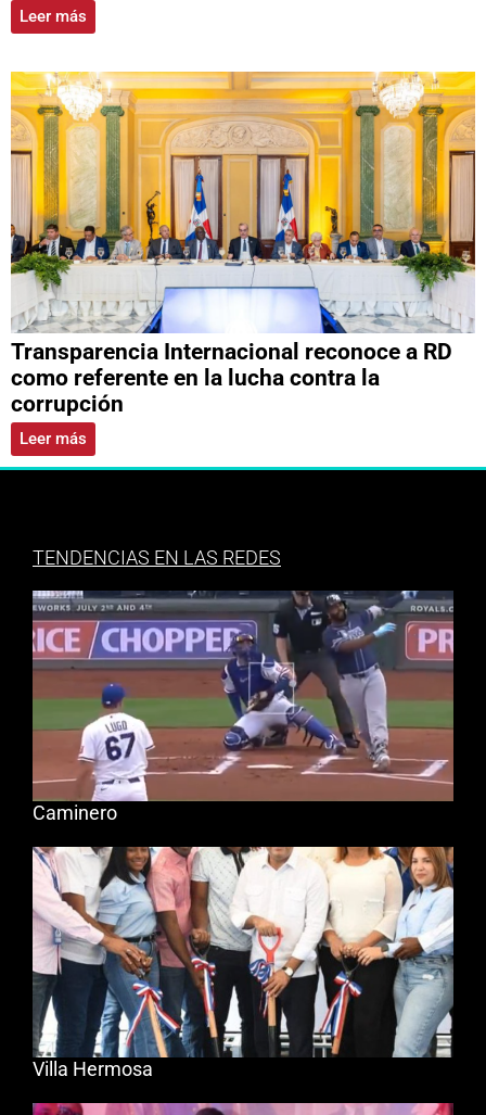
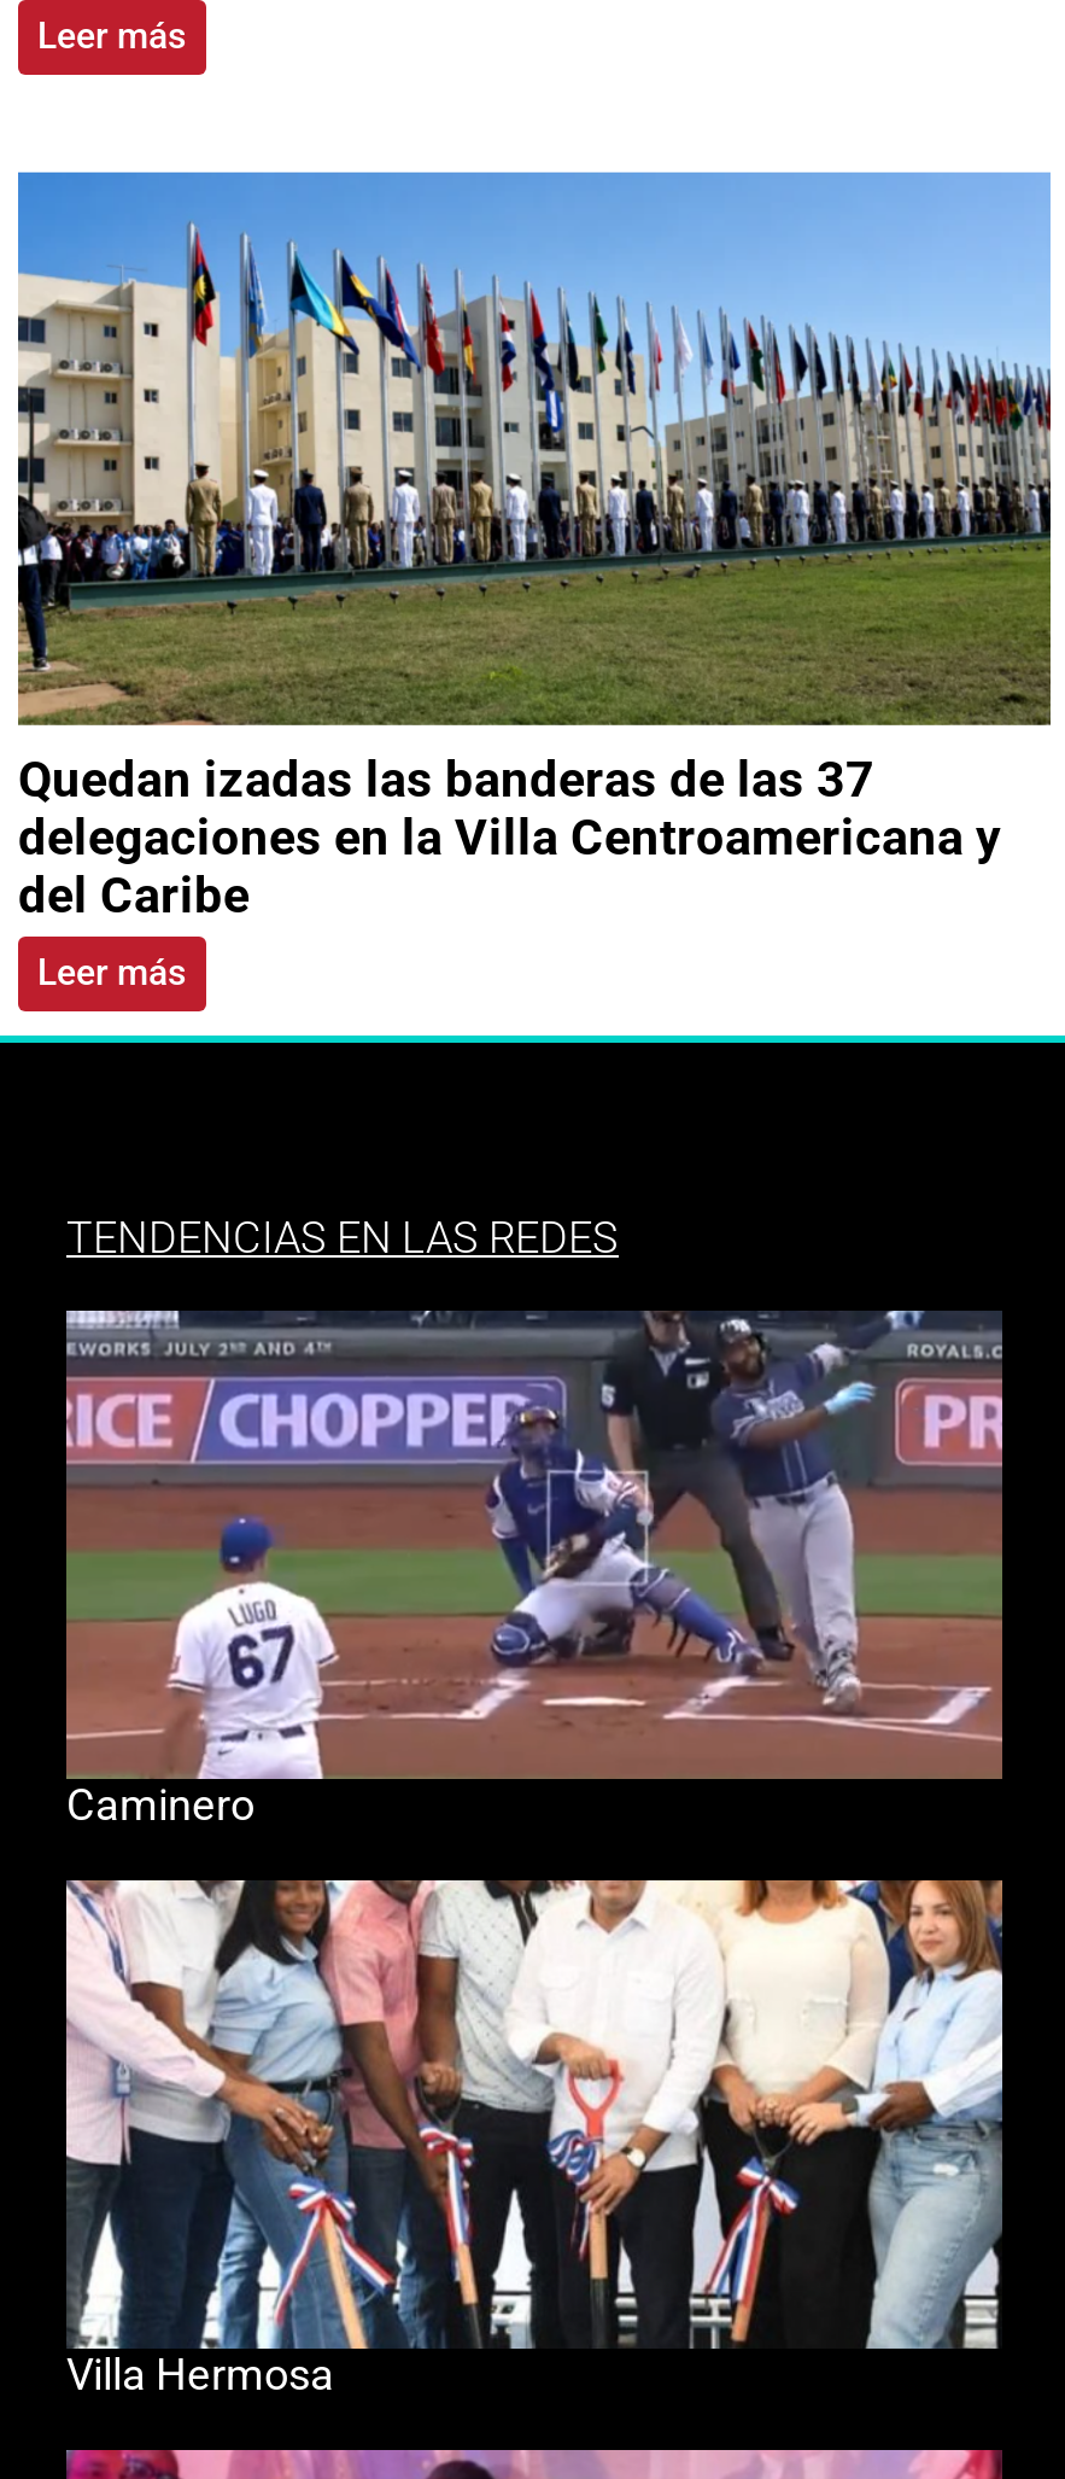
[10,71,476,416] [image] | Transparencia Internacional reconoce a RD | como referente en la lucha contra la | corrupción -> [16,159,1053,926] [image] | Quedan izadas las banderas de las 37 | delegaciones en la Villa Centroamericana y | del Caribe

